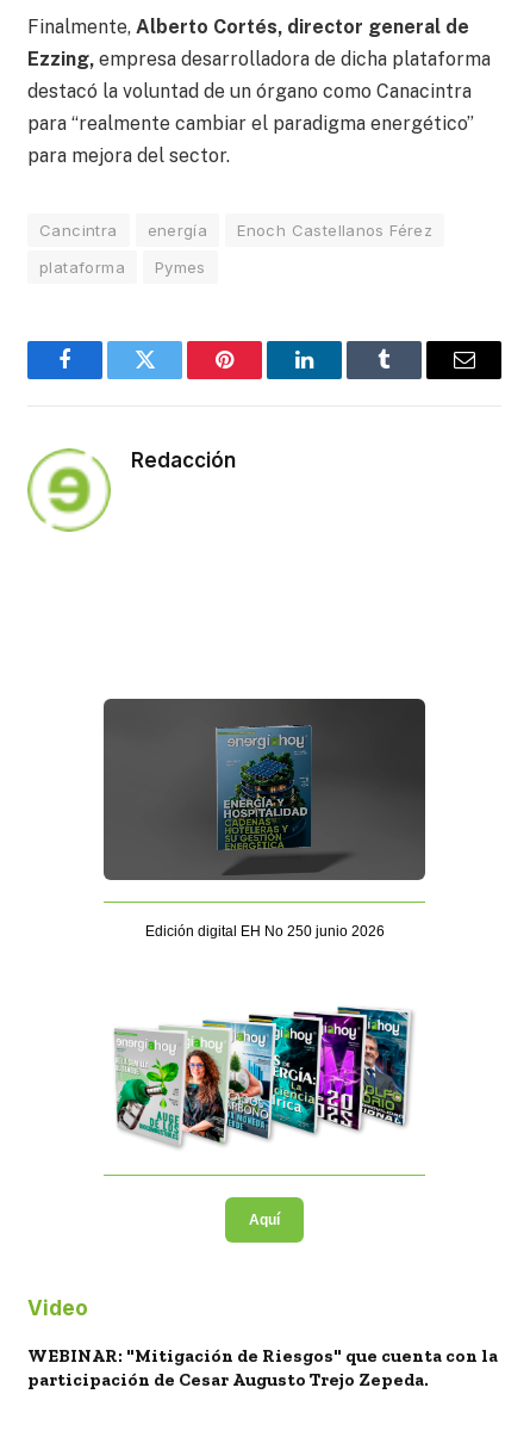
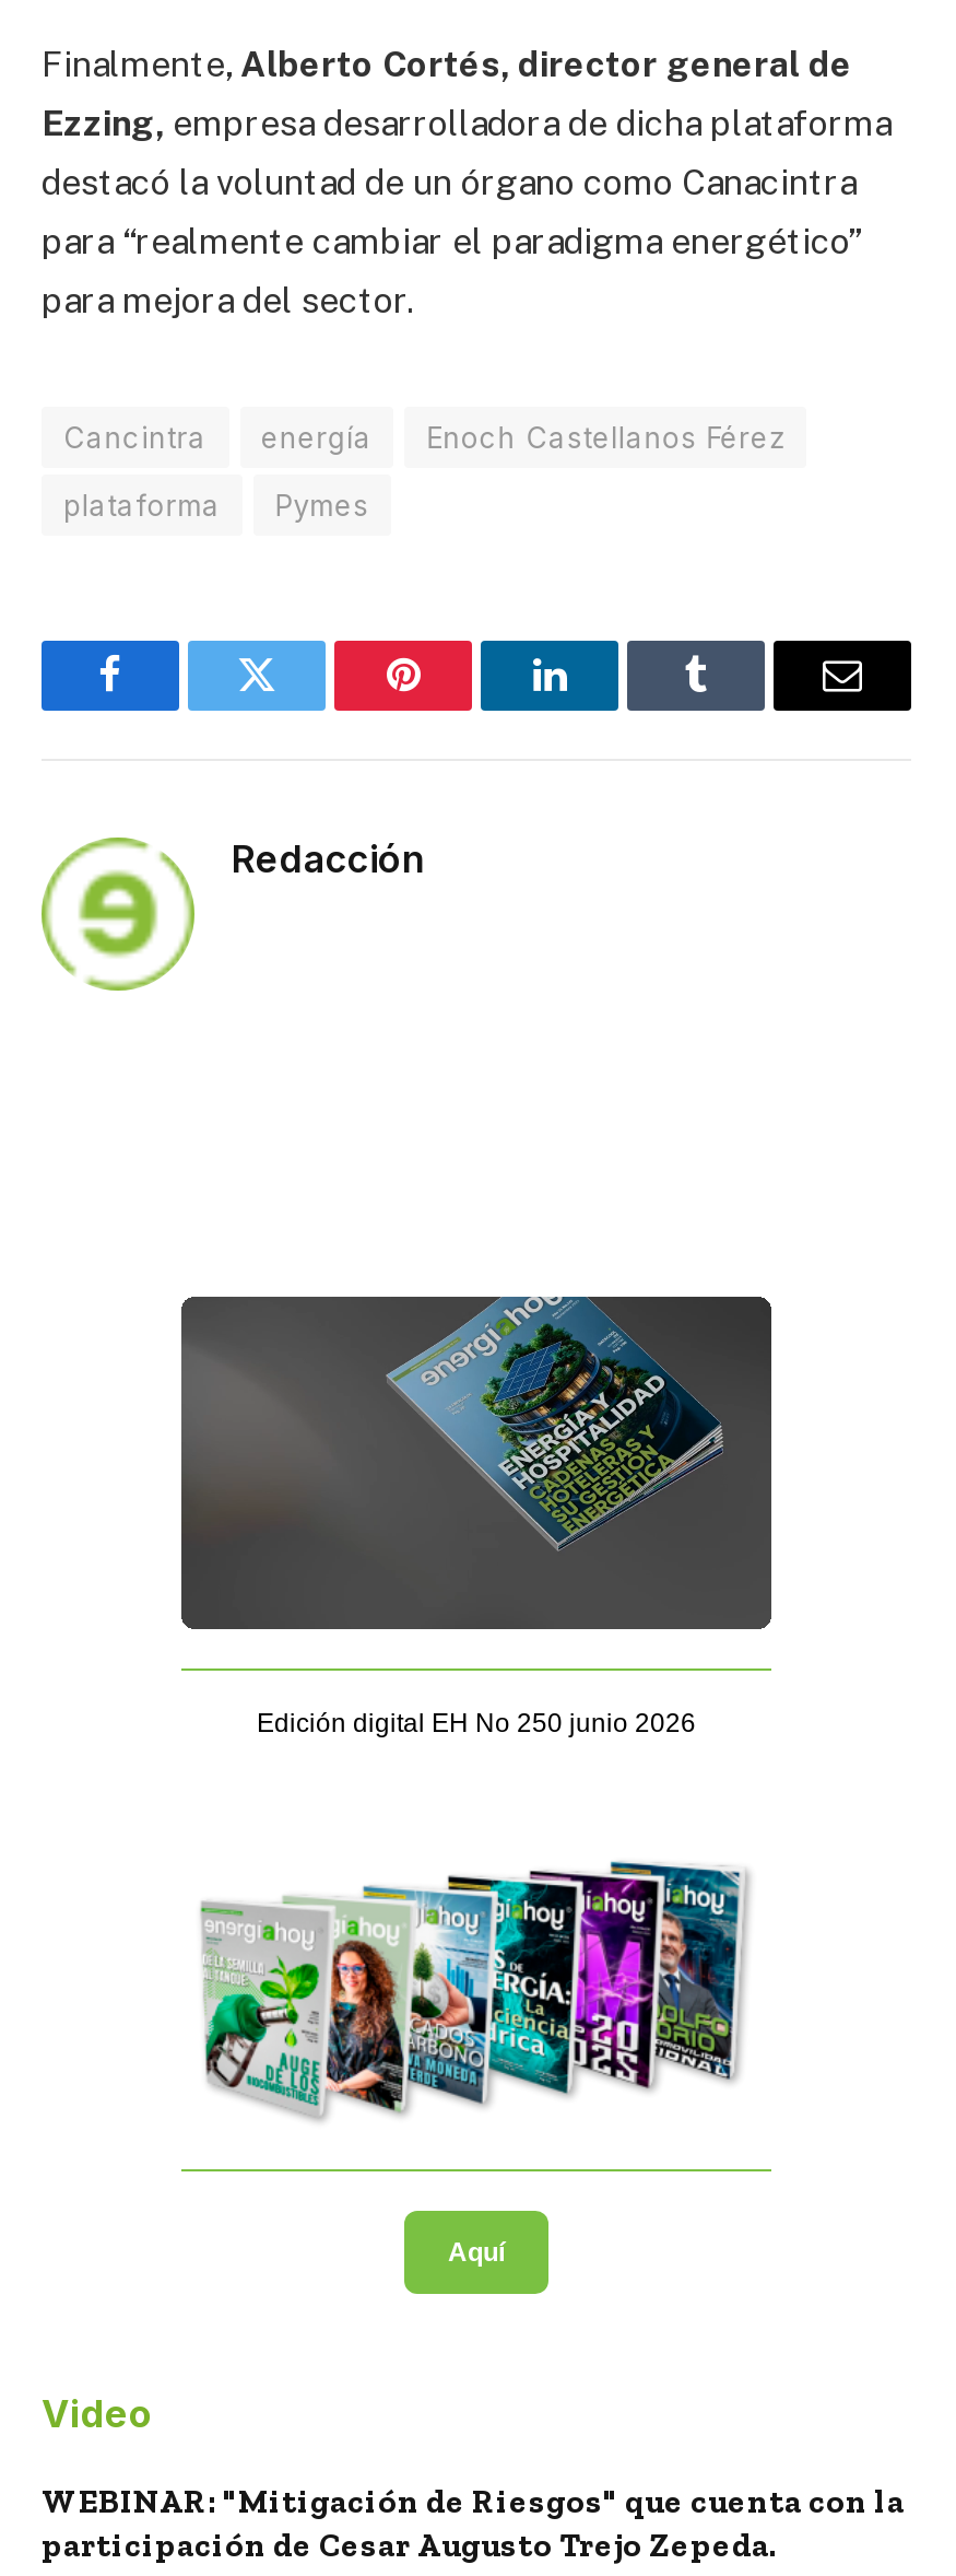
[214,699,399,850] [image] -> [387,1297,725,1570] [image]

